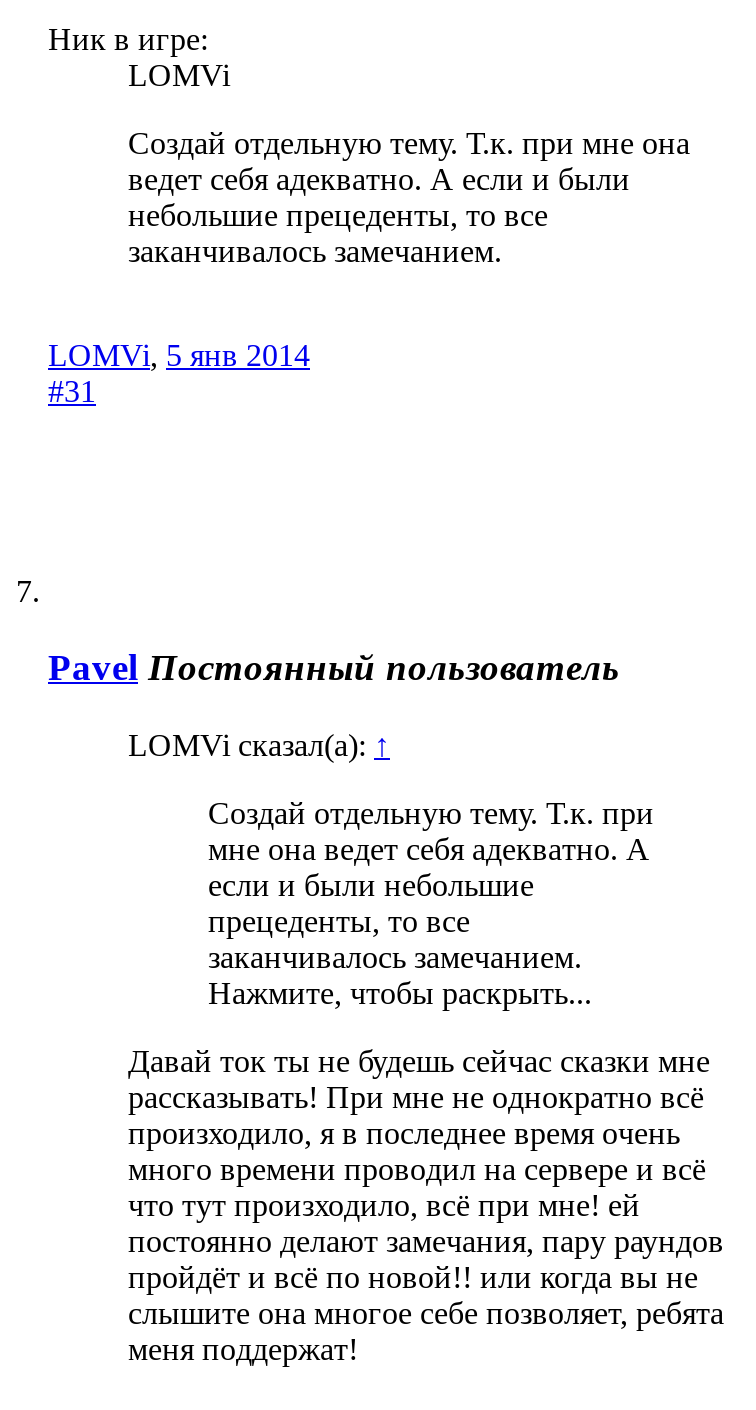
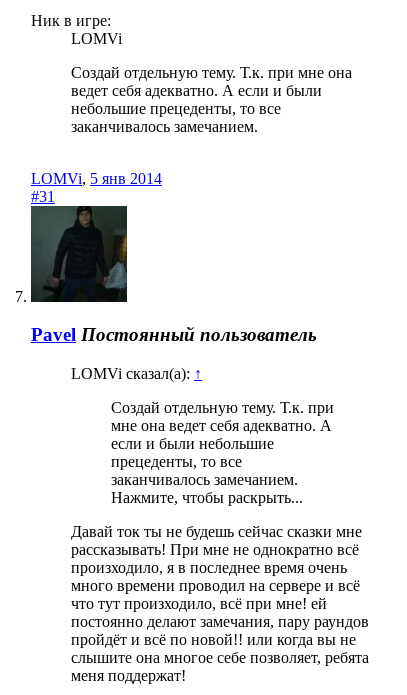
none -> [30,205,128,303] [image]

